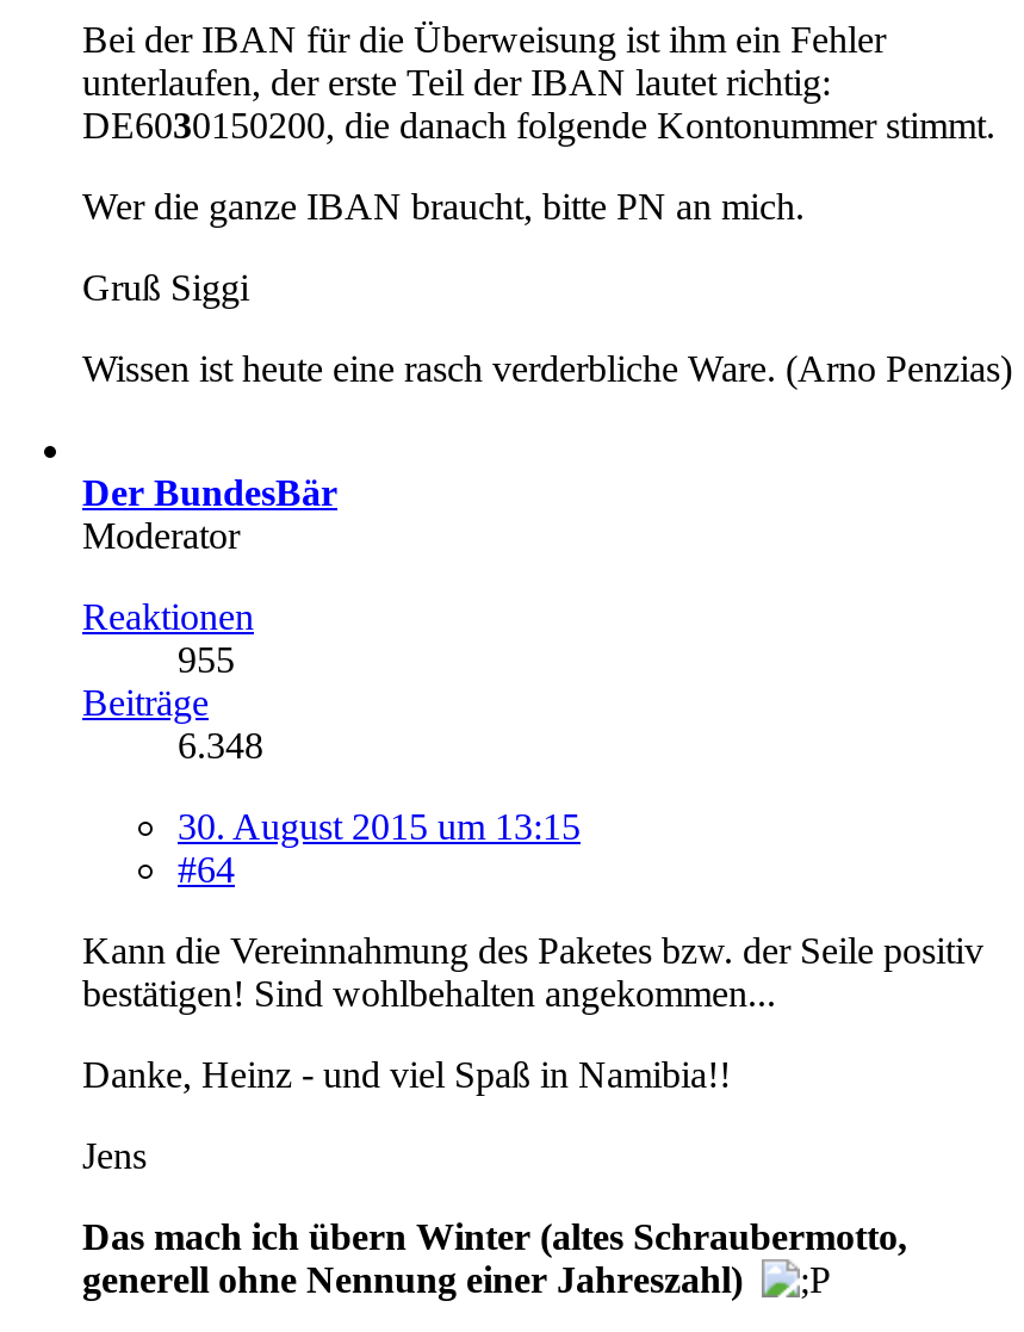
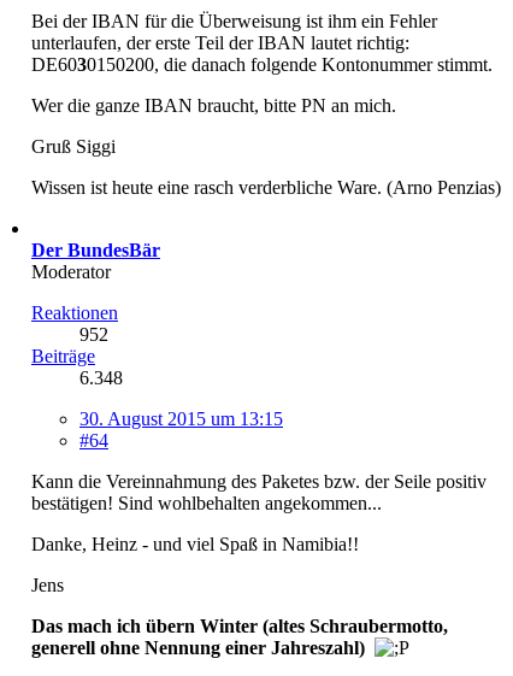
[178,639,235,679] 955 -> [79,324,108,344] 952

